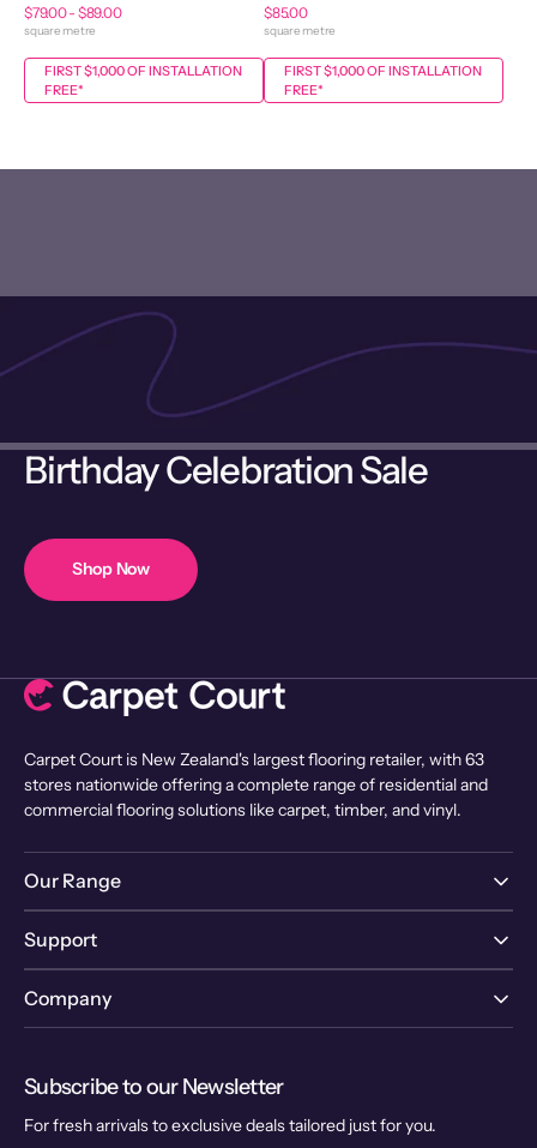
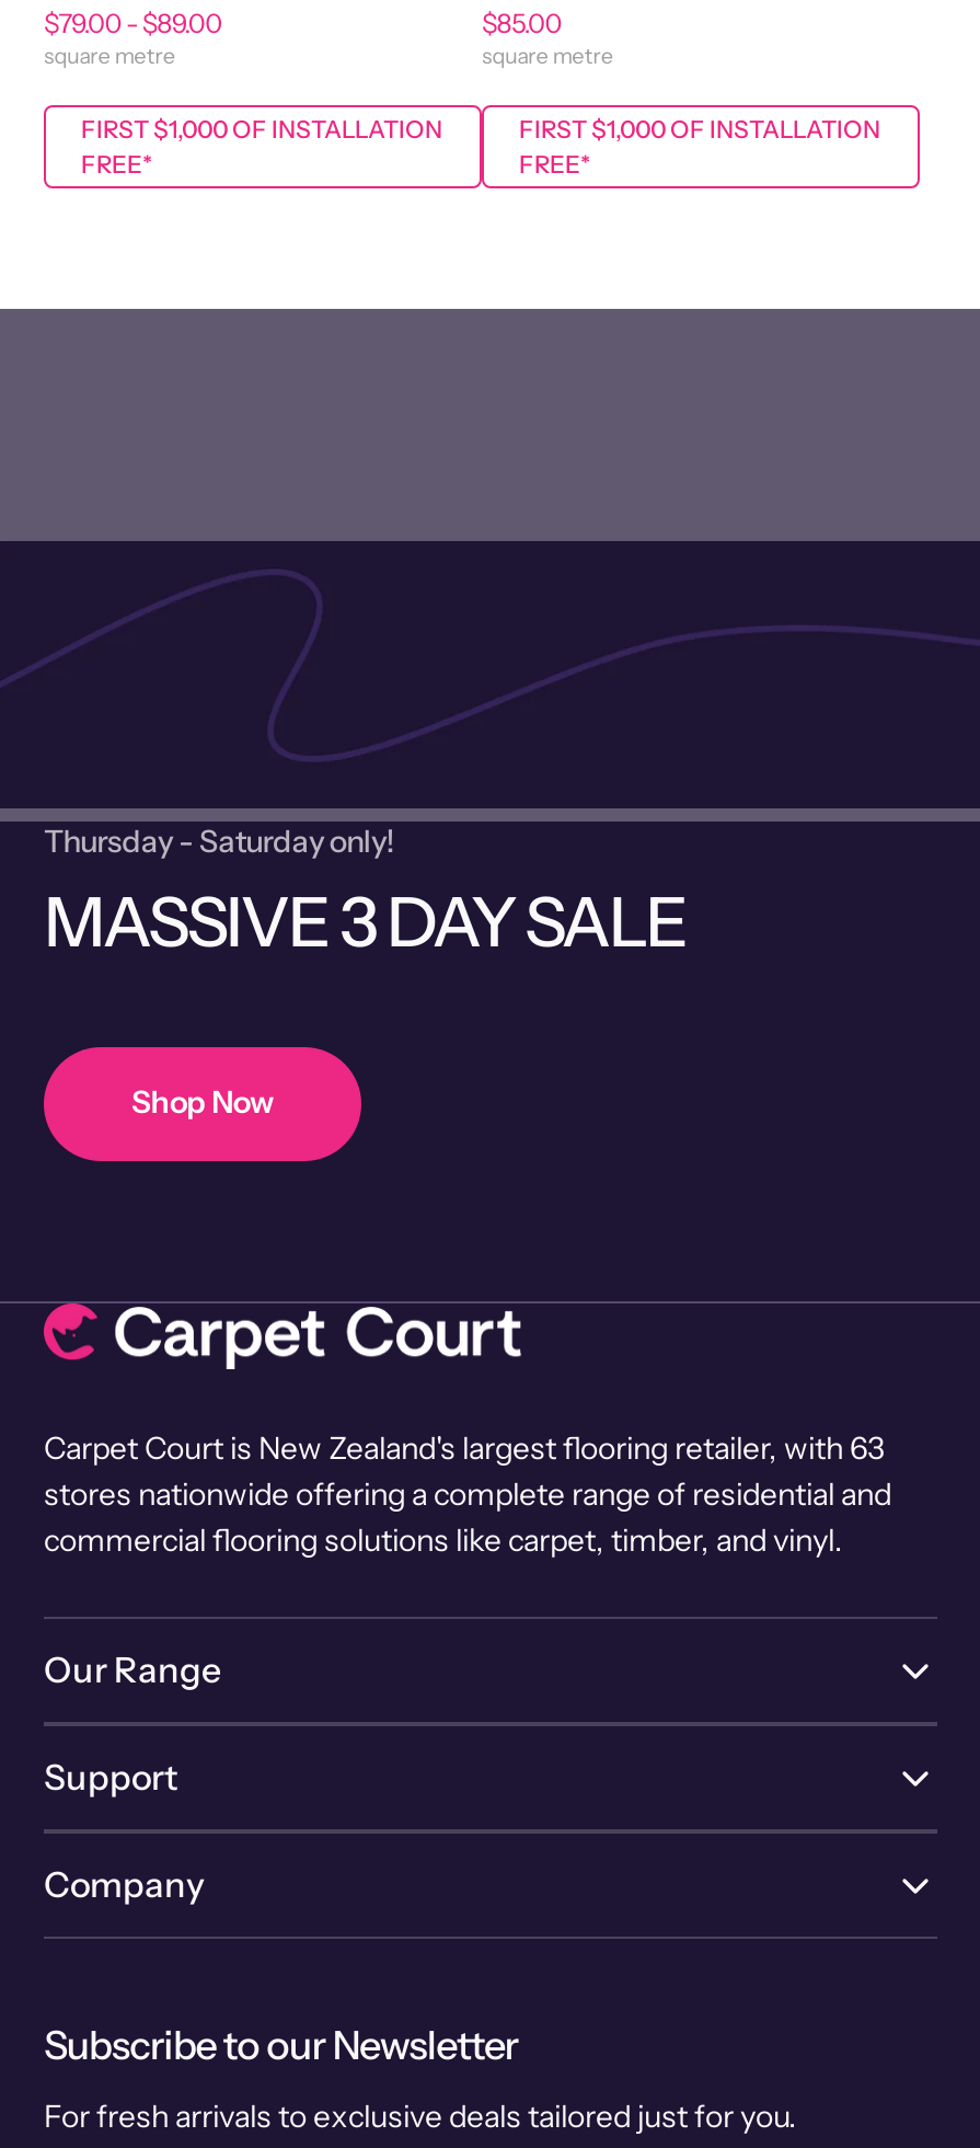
[24,447,428,492] Birthday Celebration Sale -> [44,820,687,963] Thursday - Saturday only! | MASSIVE 3 DAY SALE

